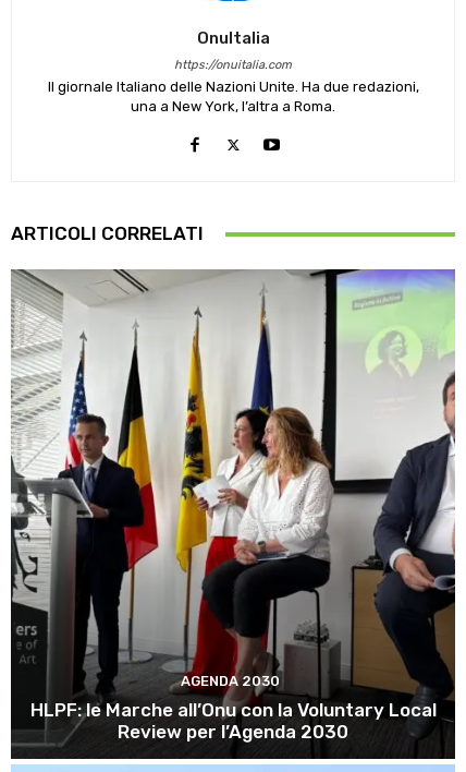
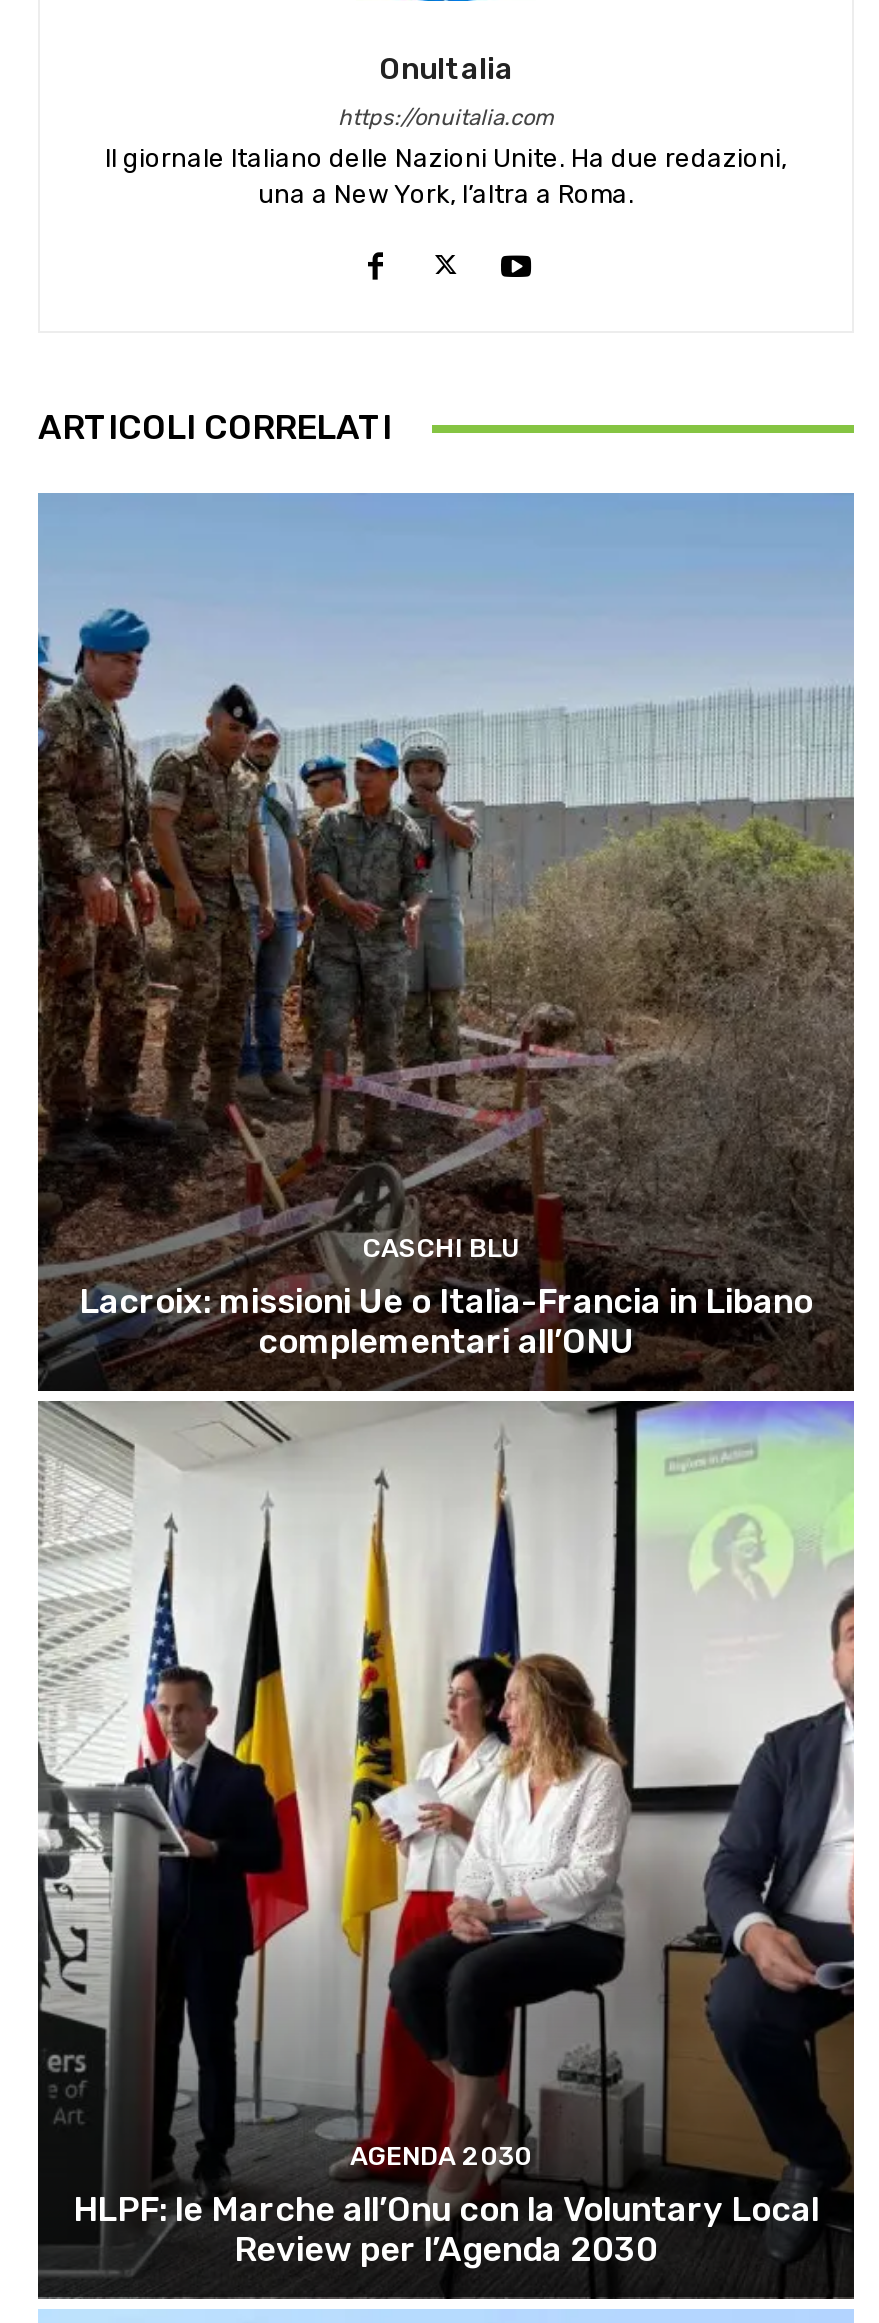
none -> [36,492,856,1392] [image] | CASCHI BLU | Lacroix: missioni Ue o Italia-Francia in Libano | complementari all’ONU

